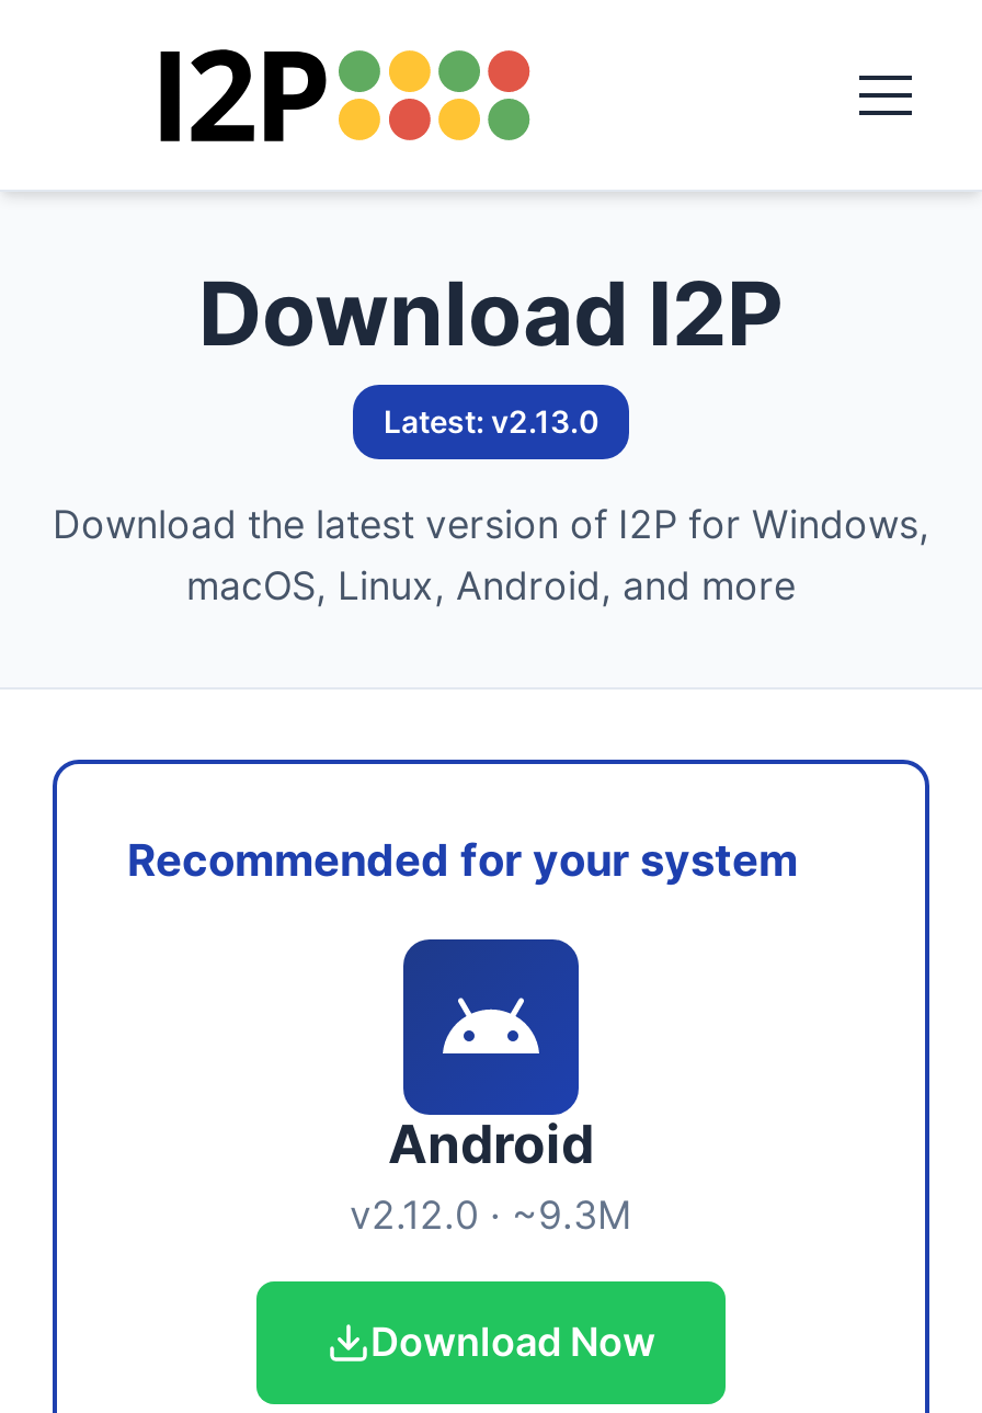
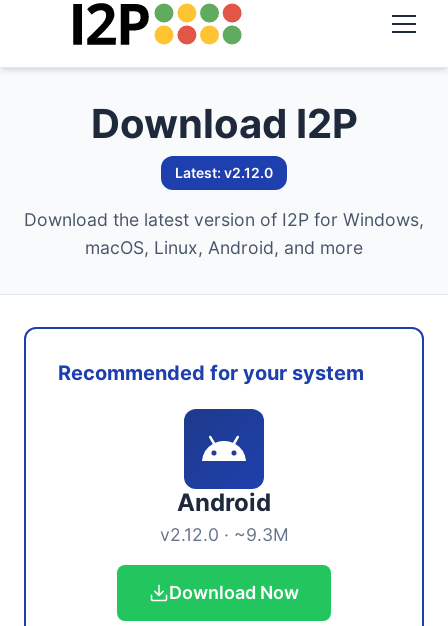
[384,402,598,440] Latest: v2.13.0 -> [175,164,273,181] Latest: v2.12.0

